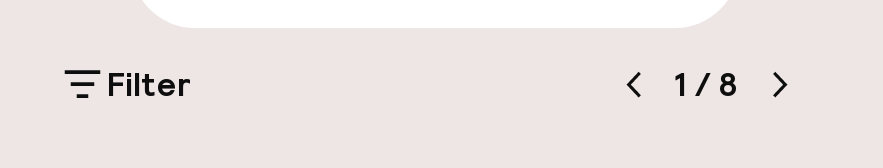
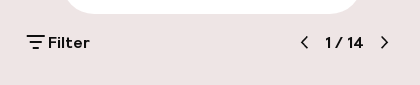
[675,63,739,105] 1 / 8 -> [325,31,364,52] 1 / 14

